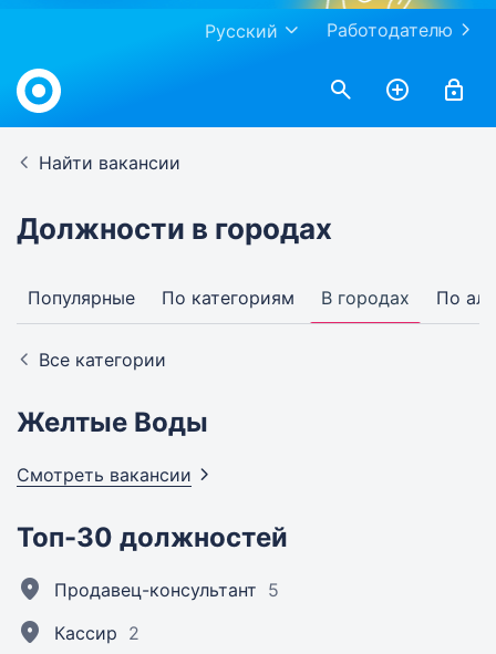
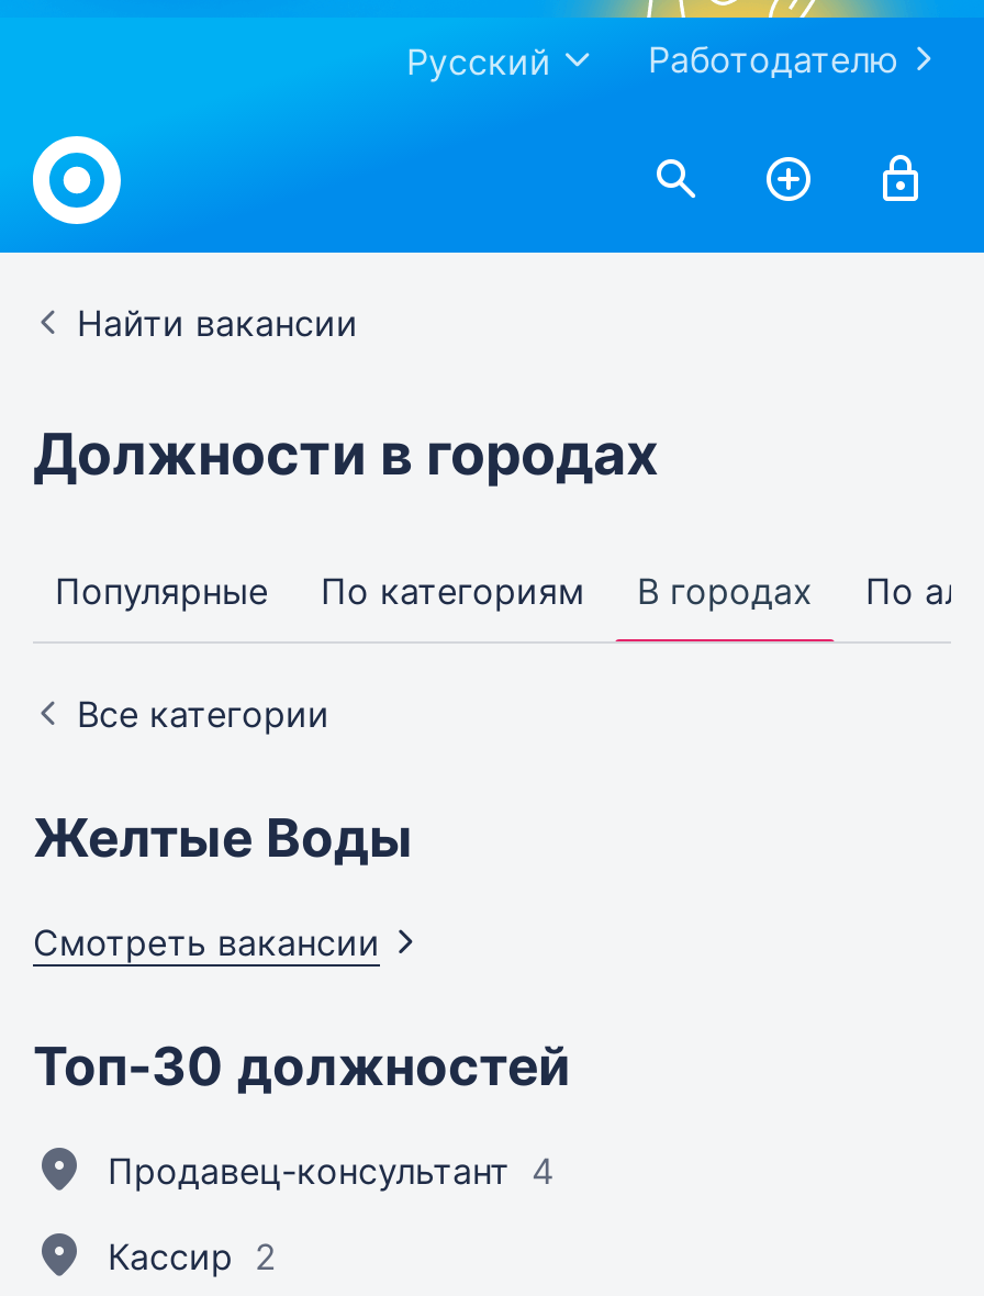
[54,579,279,601] Продавец-консультант 5 -> [108,1149,553,1193] Продавец-консультант 4

